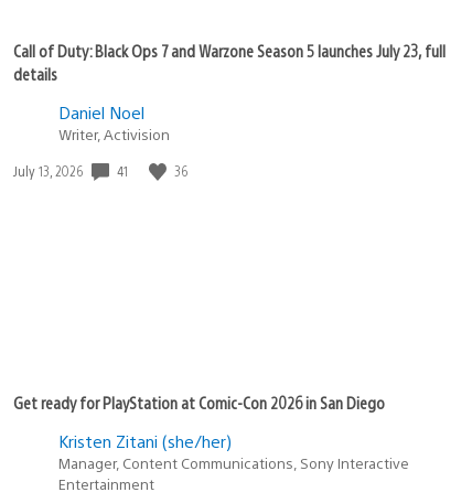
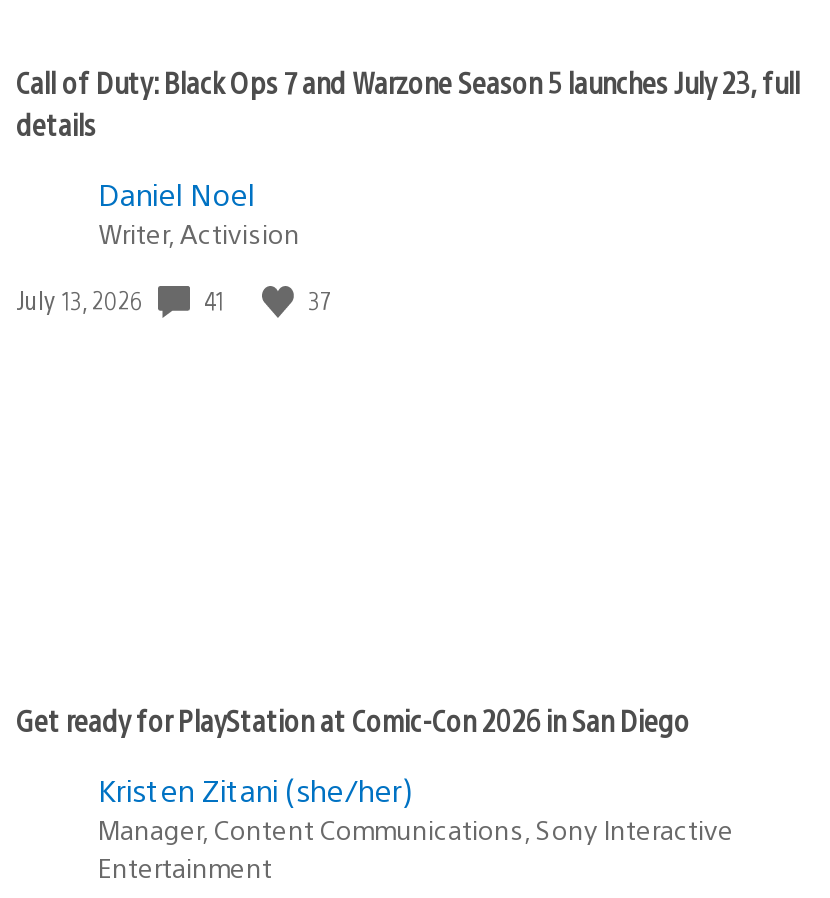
[174,161,187,179] 36 -> [308,281,330,315] 37

